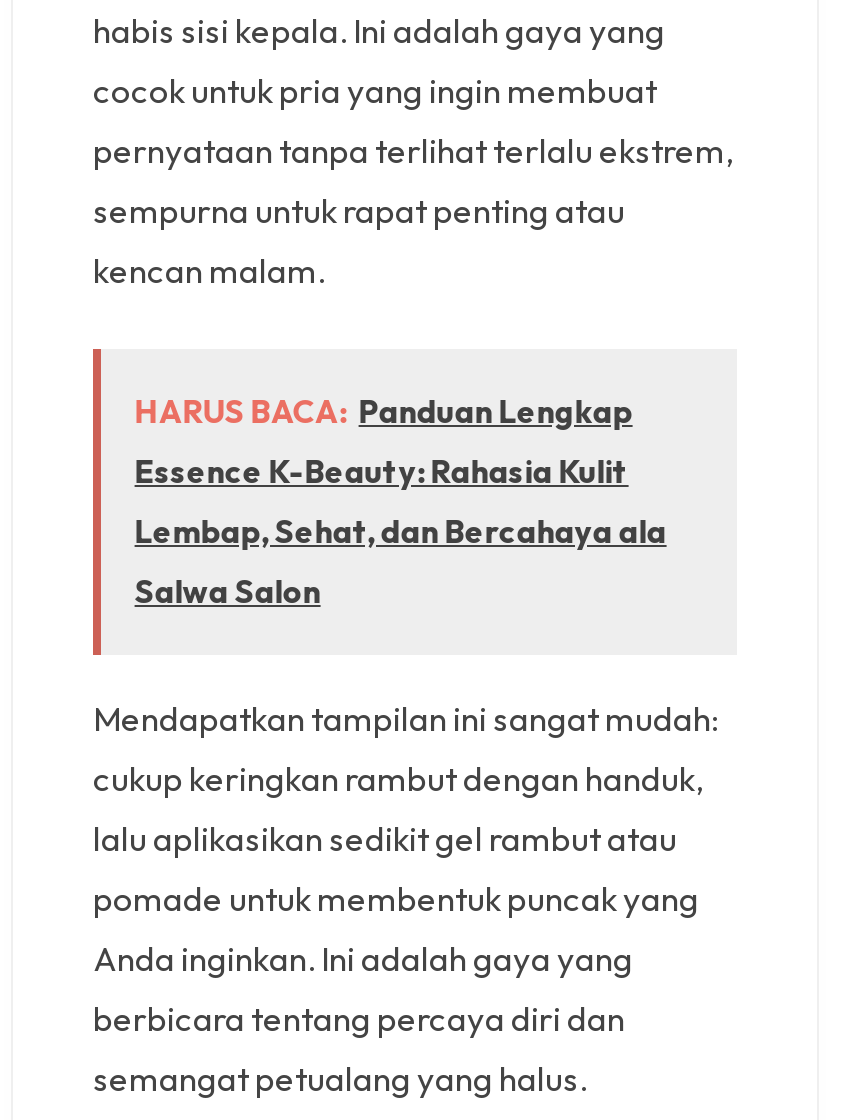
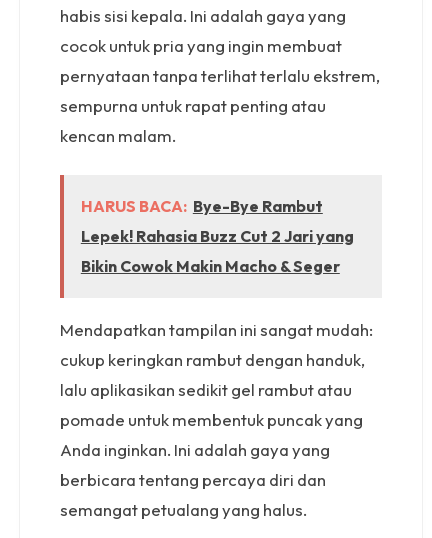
[135,392,667,612] HARUS BACA: Panduan Lengkap | Essence K-Beauty: Rahasia Kulit | Lembap, Sehat, dan Bercahaya ala | Salwa Salon -> [81,196,354,276] HARUS BACA: Bye-Bye Rambut | Lepek! Rahasia Buzz Cut 2 Jari yang | Bikin Cowok Makin Macho & Seger

